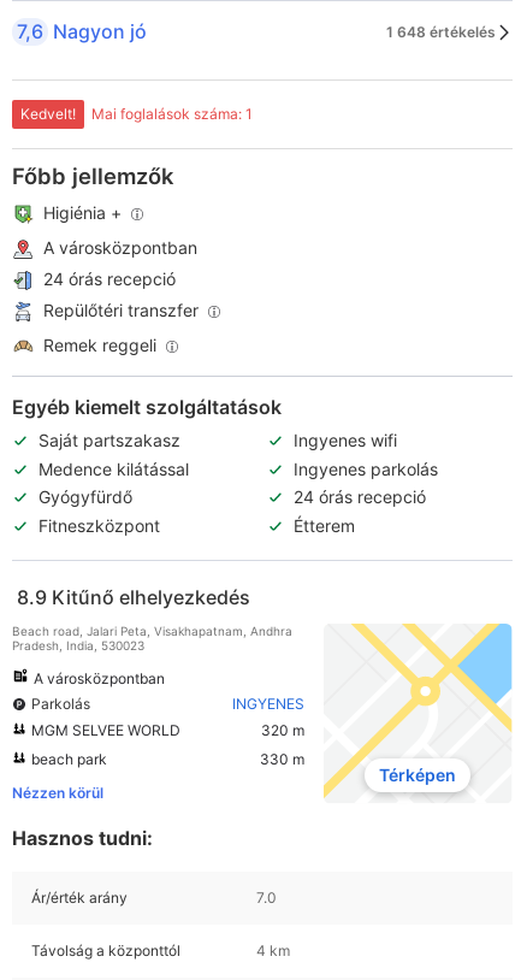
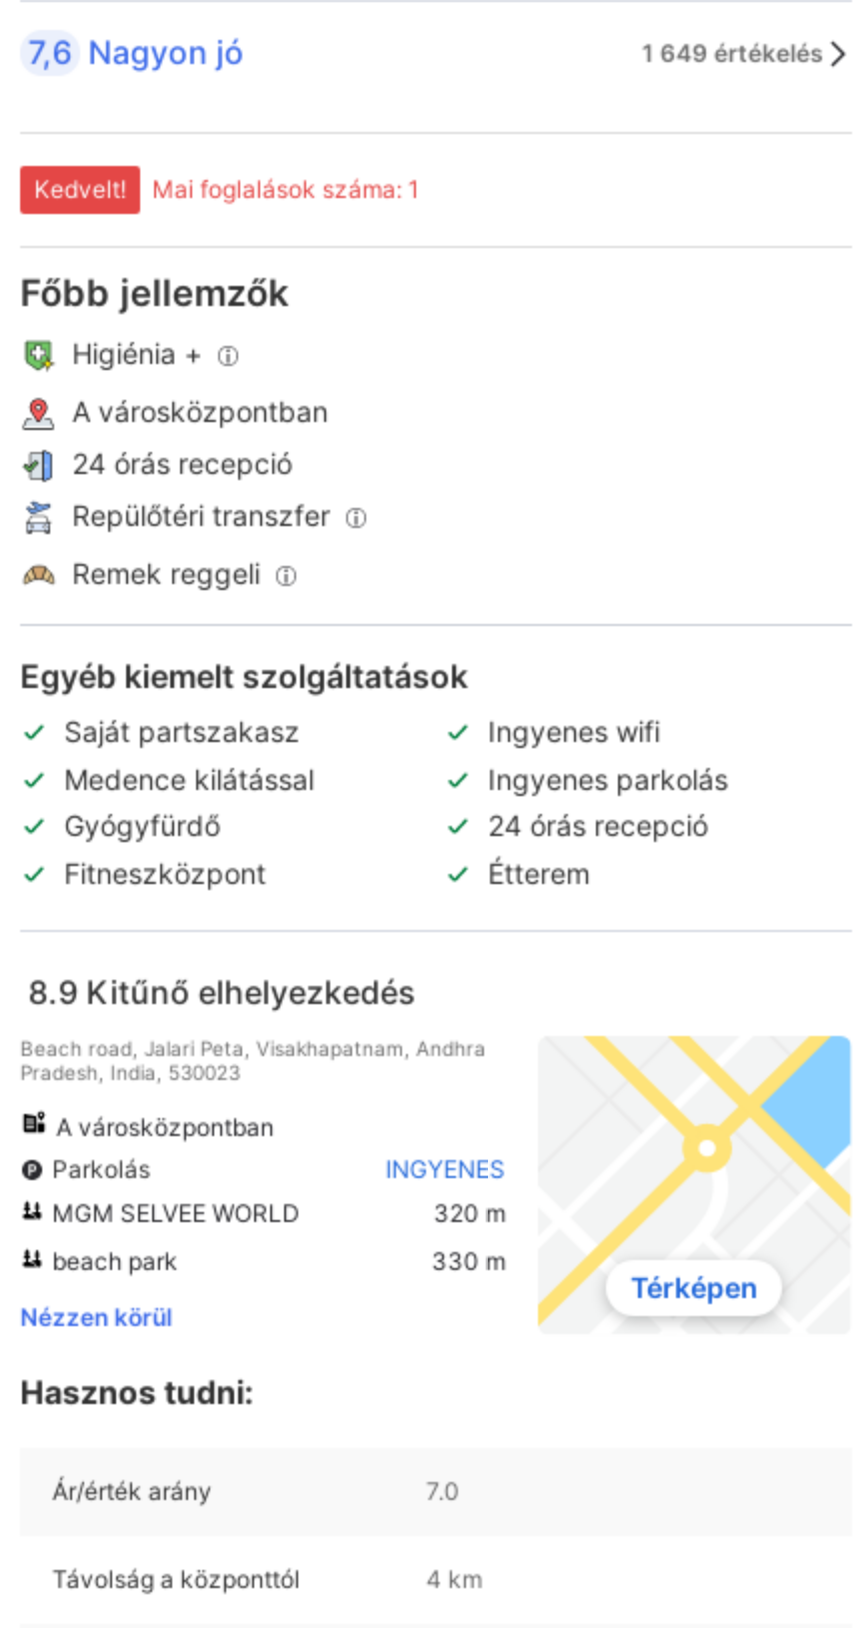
[386,22,496,40] 1 648 értékelés -> [642,37,824,67] 1 649 értékelés

